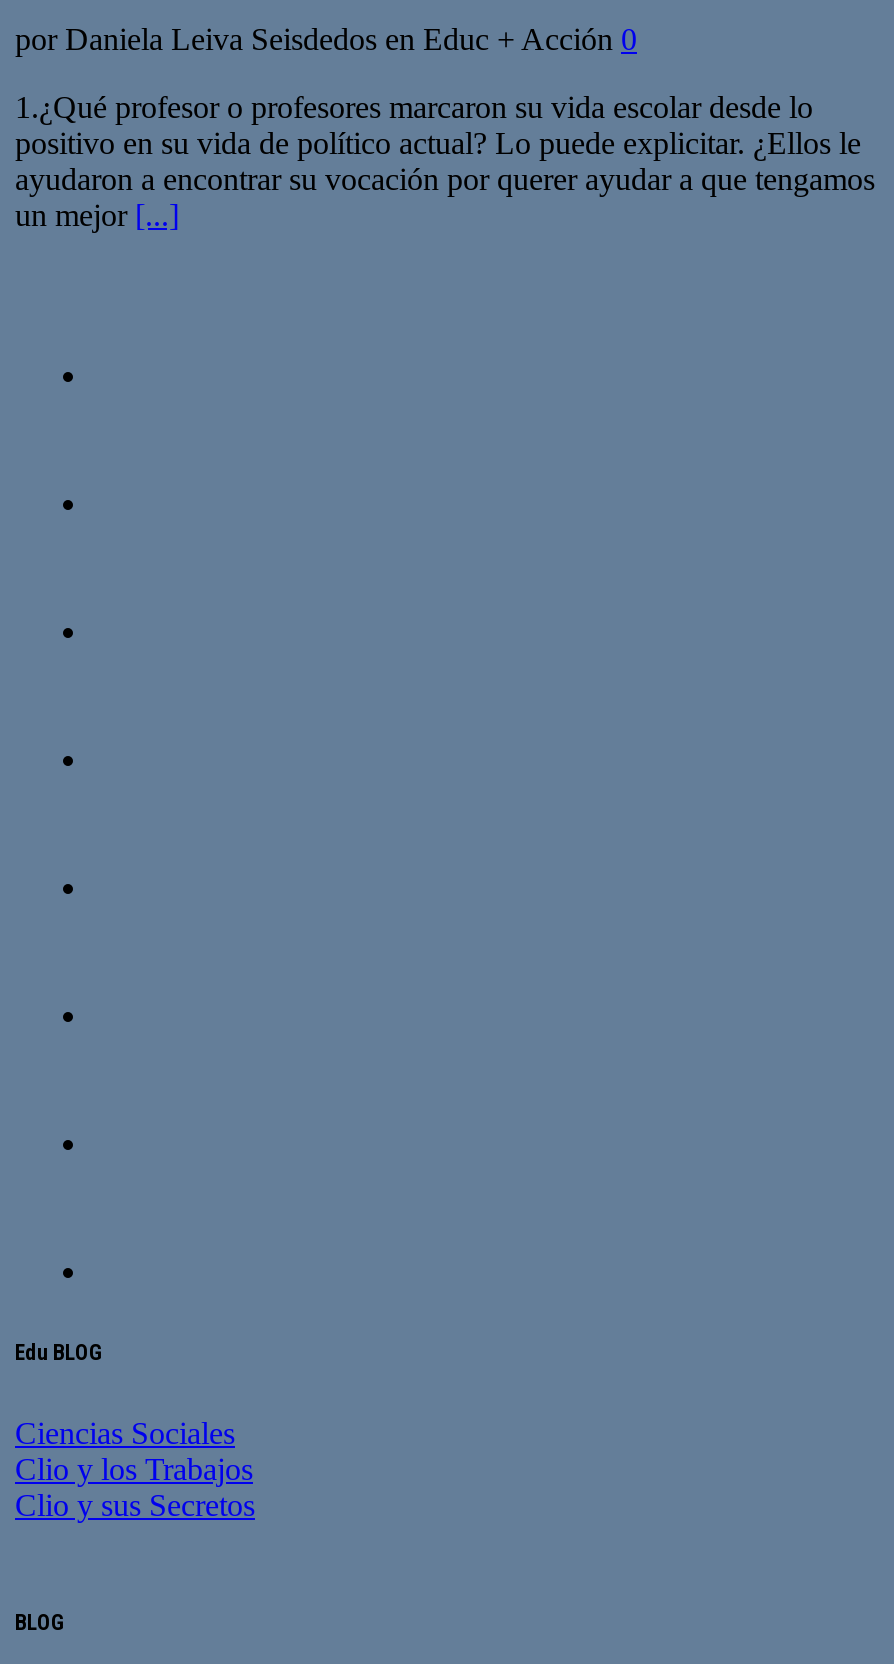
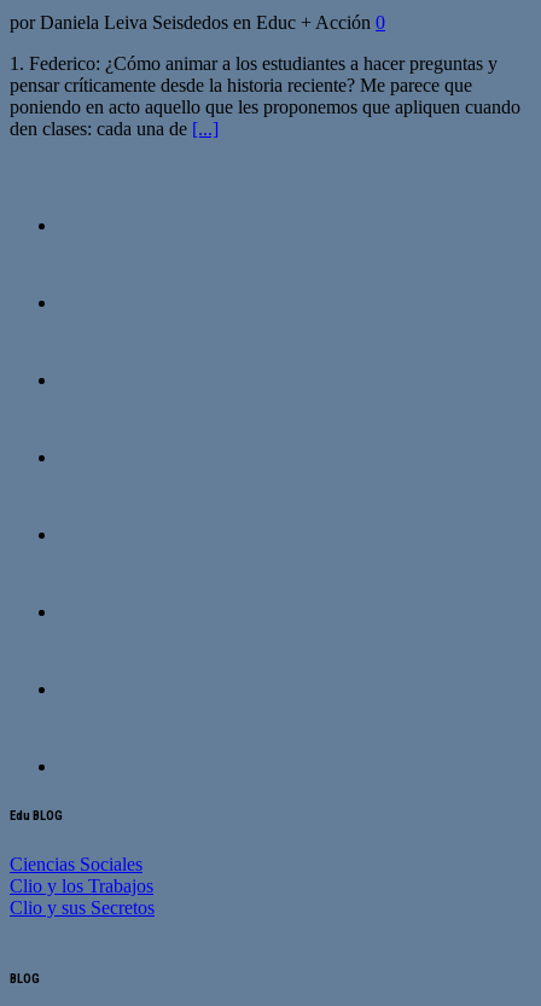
[15,91,875,233] 1.¿Qué profesor o profesores marcaron su vida escolar desde lo | positivo en su vida de político actual? Lo puede explicitar. ¿Ellos le | ayudaron a encontrar su vocación por querer ayudar a que tengamos | un mejor [...] -> [10,54,520,139] 1. Federico: ¿Cómo animar a los estudiantes a hacer preguntas y | pensar críticamente desde la historia reciente? Me parece que | poniendo en acto aquello que les proponemos que apliquen cuando | den clases: cada una de [...]

